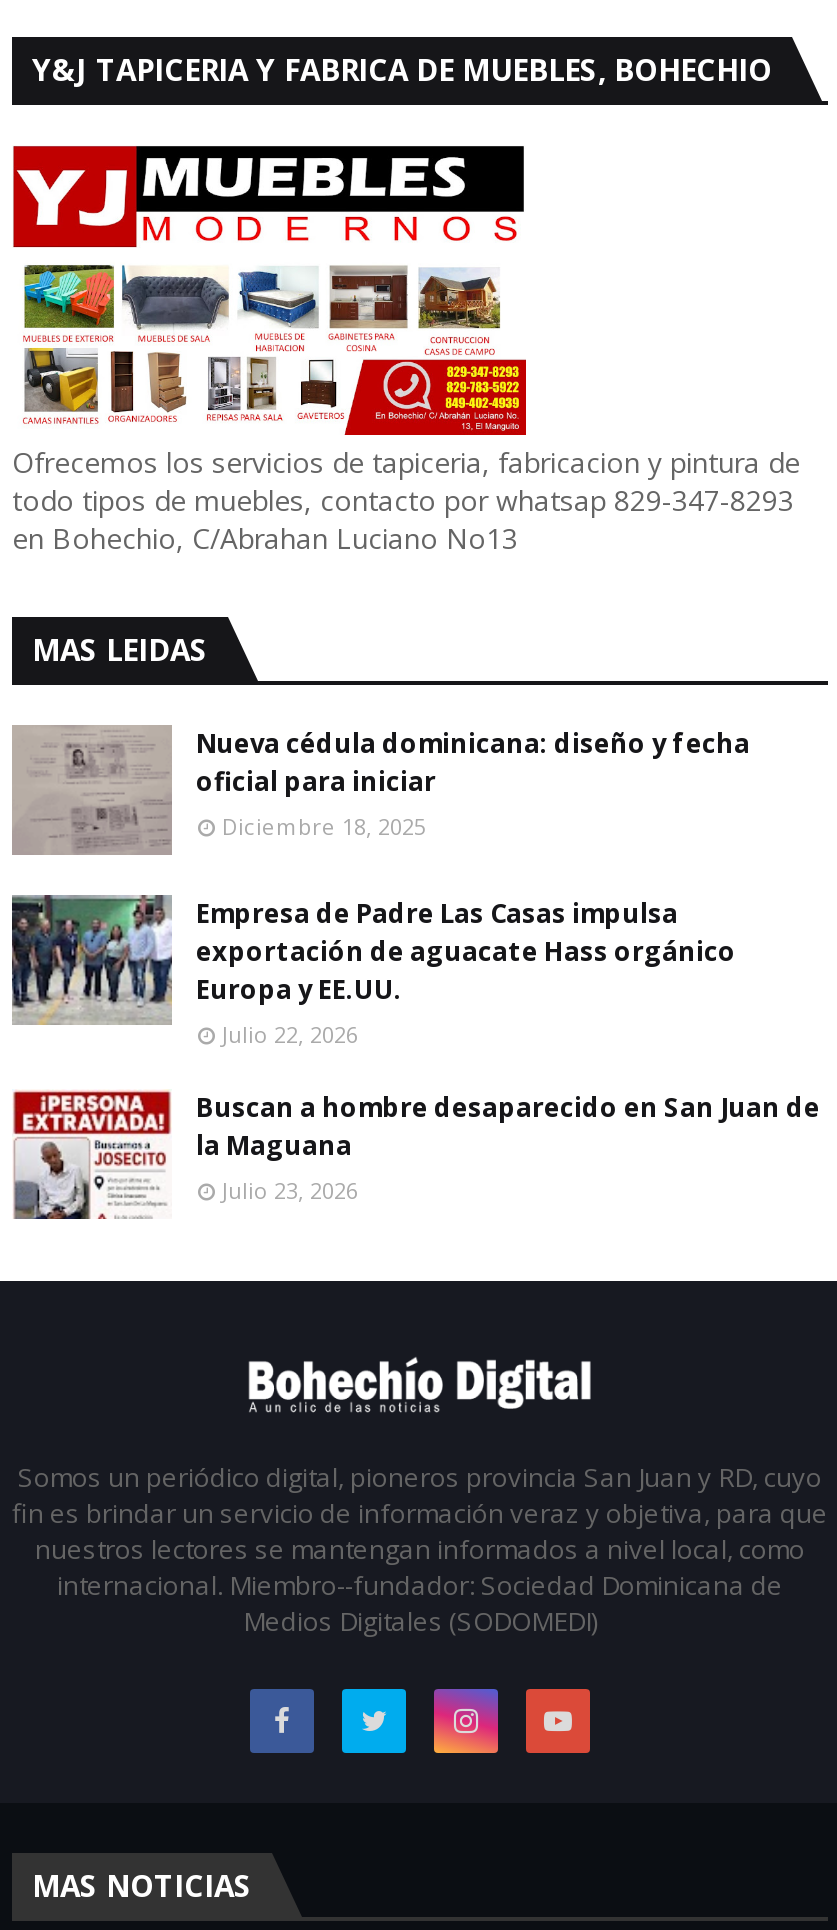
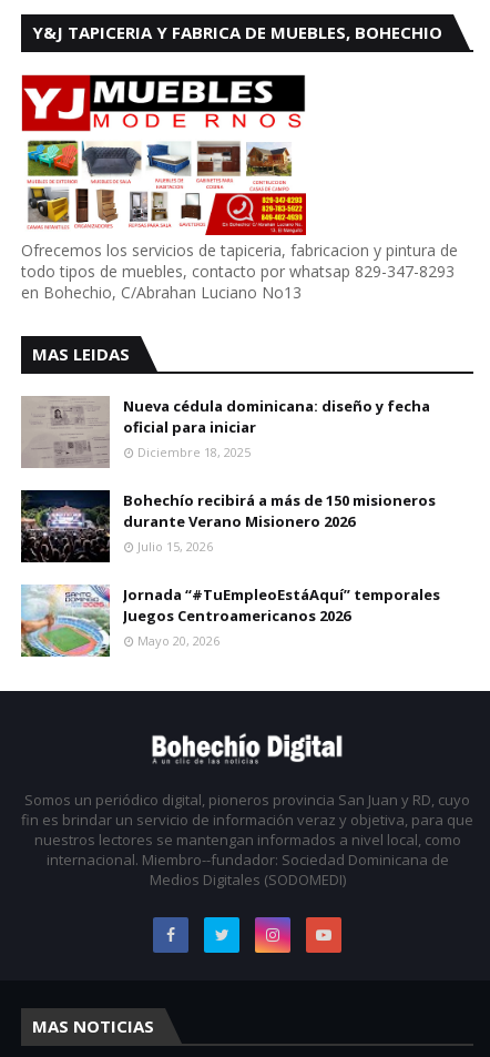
[12,893,736,1049] [image] | Empresa de Padre Las Casas impulsa | exportación de aguacate Hass orgánico | Europa y EE.UU. | Julio 22, 2026 -> [21,490,436,563] [image] | Bohechío recibirá a más de 150 misioneros | durante Verano Misionero 2026 | Julio 15, 2026
[12,1089,820,1221] [image] | Buscan a hombre desaparecido en San Juan de | la Maguana | Julio 23, 2026 -> [20,585,440,658] [image] | Jornada “#TuEmpleoEstáAquí” temporales | Juegos Centroamericanos 2026 | Mayo 20, 2026

